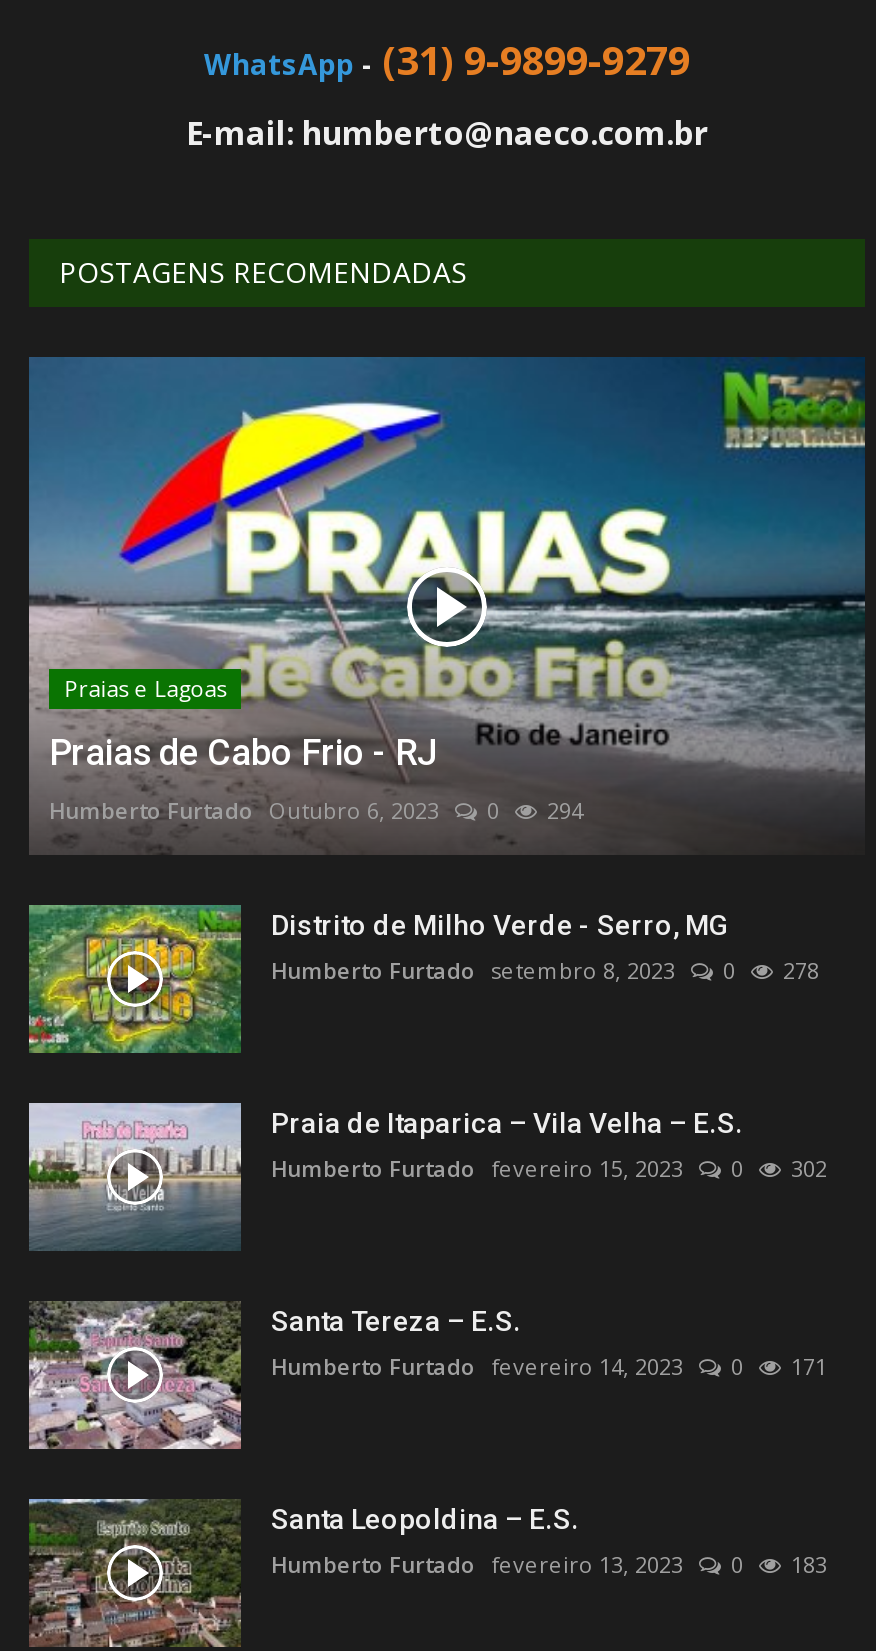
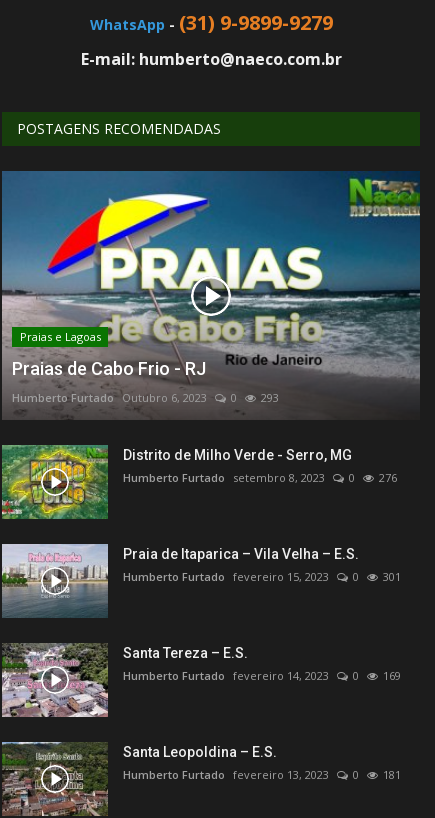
[49,795,583,825] Humberto Furtado Outubro 6, 2023 0 294 -> [12,390,279,405] Humberto Furtado Outubro 6, 2023 0 293
[271,955,819,985] Humberto Furtado setembro 8, 2023 0 278 -> [123,470,397,485] Humberto Furtado setembro 8, 2023 0 276
[271,1153,827,1183] Humberto Furtado fevereiro 15, 2023 0 302 -> [123,569,401,584] Humberto Furtado fevereiro 15, 2023 0 301
[271,1351,827,1381] Humberto Furtado fevereiro 14, 2023 0 171 -> [123,668,401,683] Humberto Furtado fevereiro 14, 2023 0 169
[271,1549,827,1579] Humberto Furtado fevereiro 13, 2023 0 183 -> [123,767,401,782] Humberto Furtado fevereiro 13, 2023 0 181

